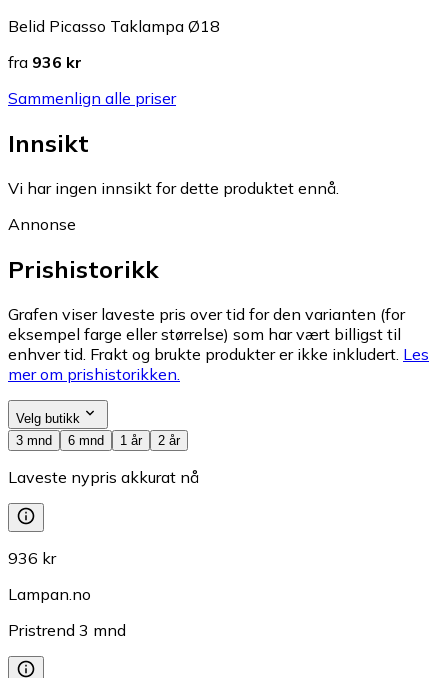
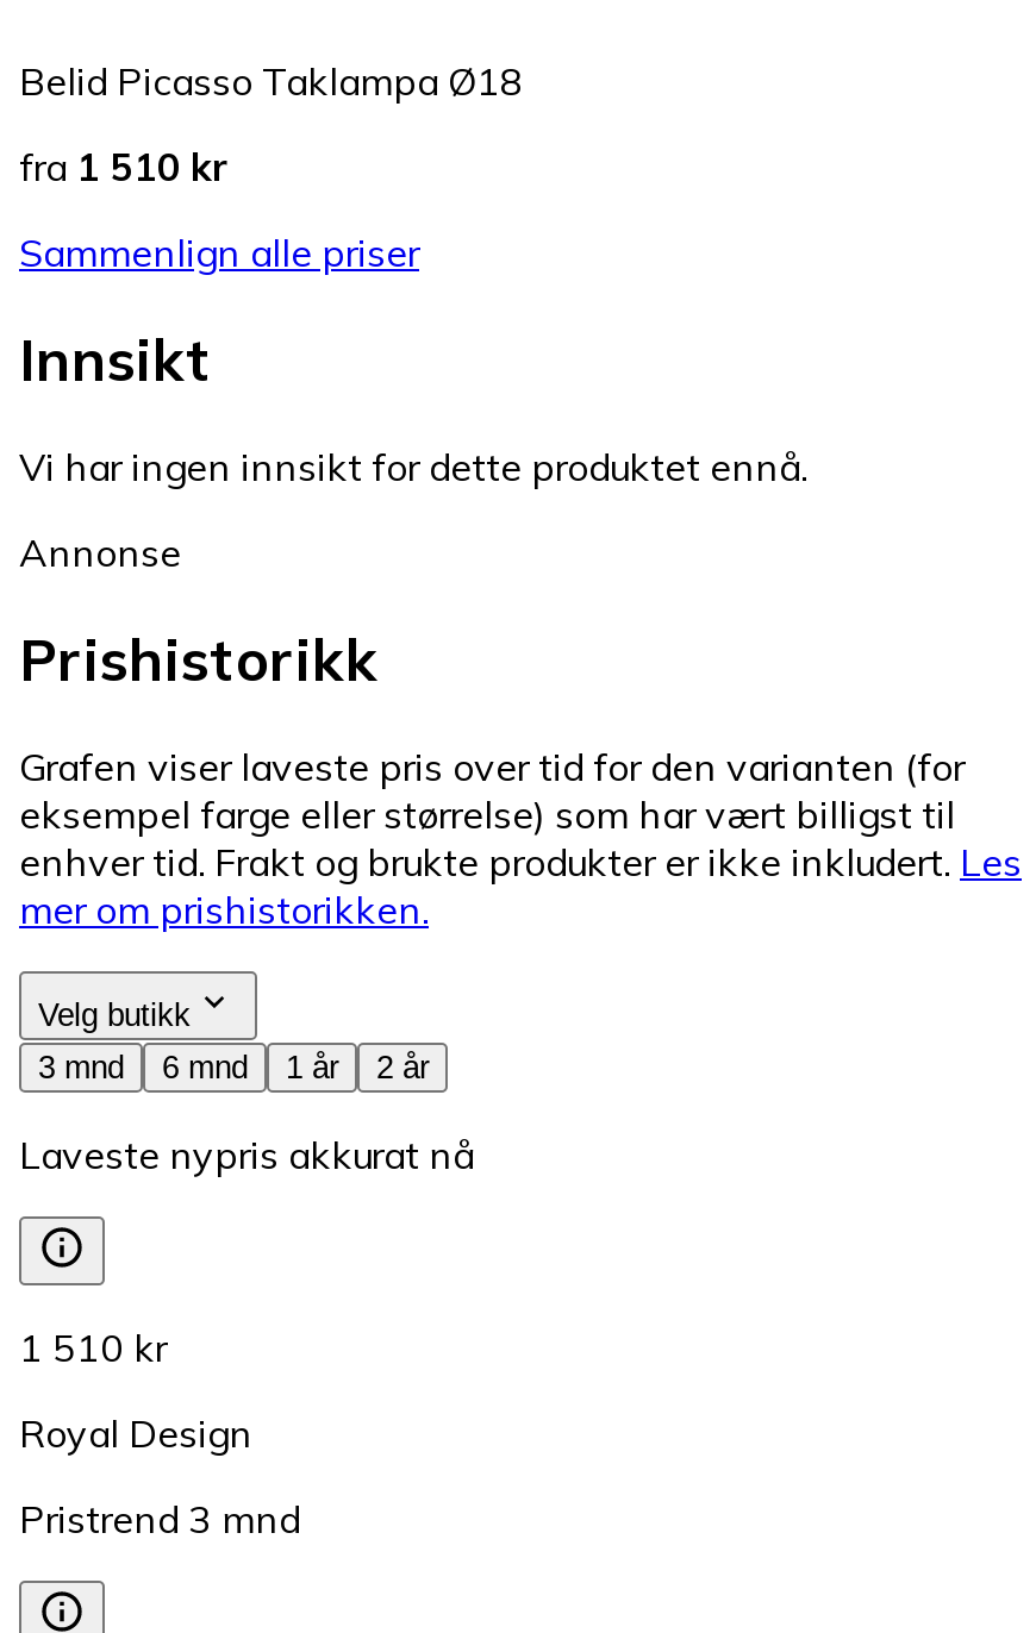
[8,52,82,72] fra 936 kr -> [19,144,229,192] fra 1 510 kr
[8,548,56,568] 936 kr -> [19,1324,167,1371] 1 510 kr
[8,584,91,604] Lampan.no -> [19,1409,252,1457] Royal Design

